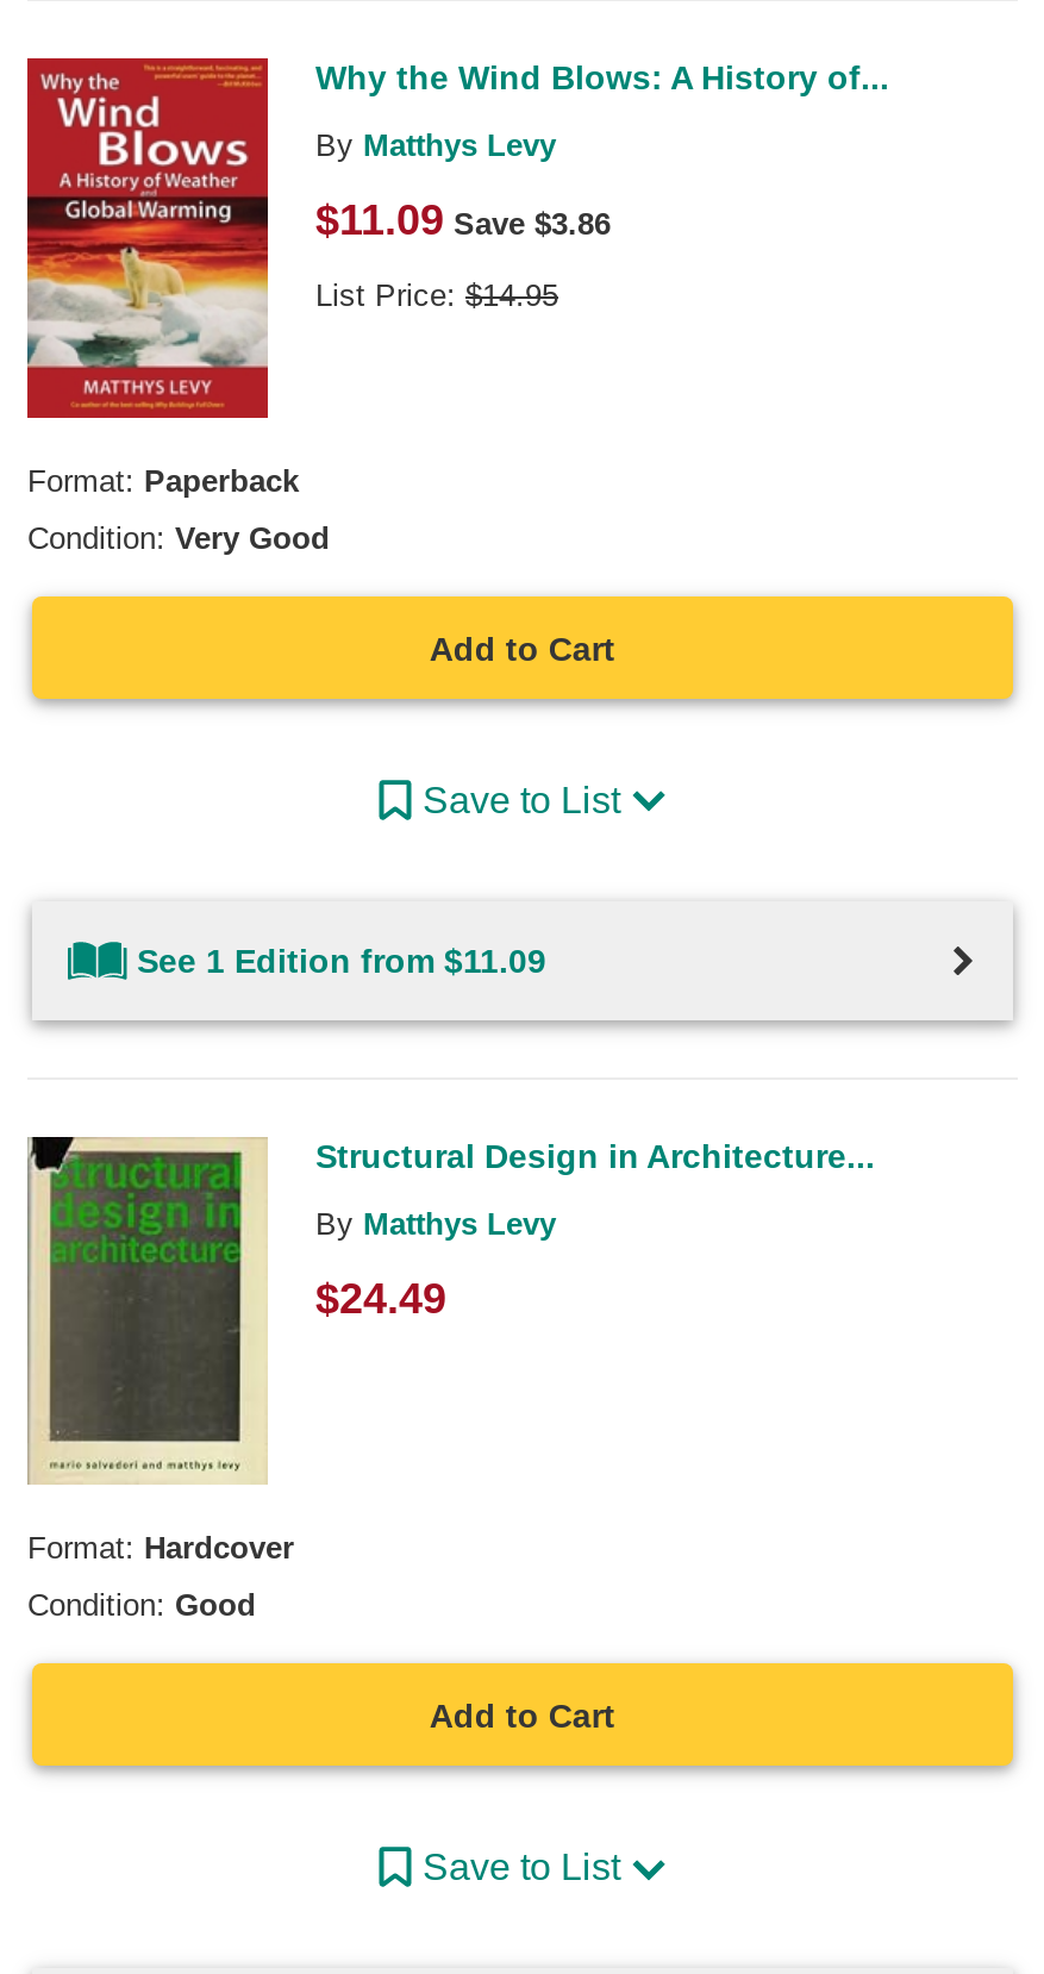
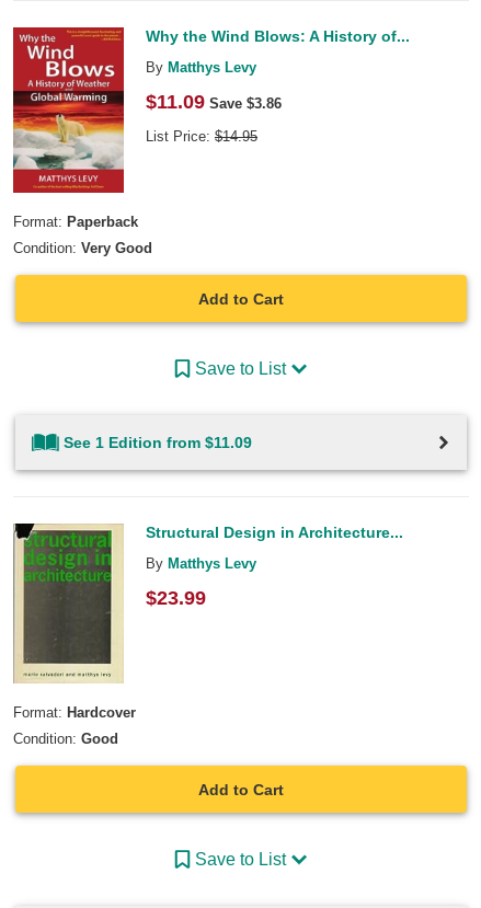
[315,1275,446,1323] $24.49 -> [146,587,206,609] $23.99

